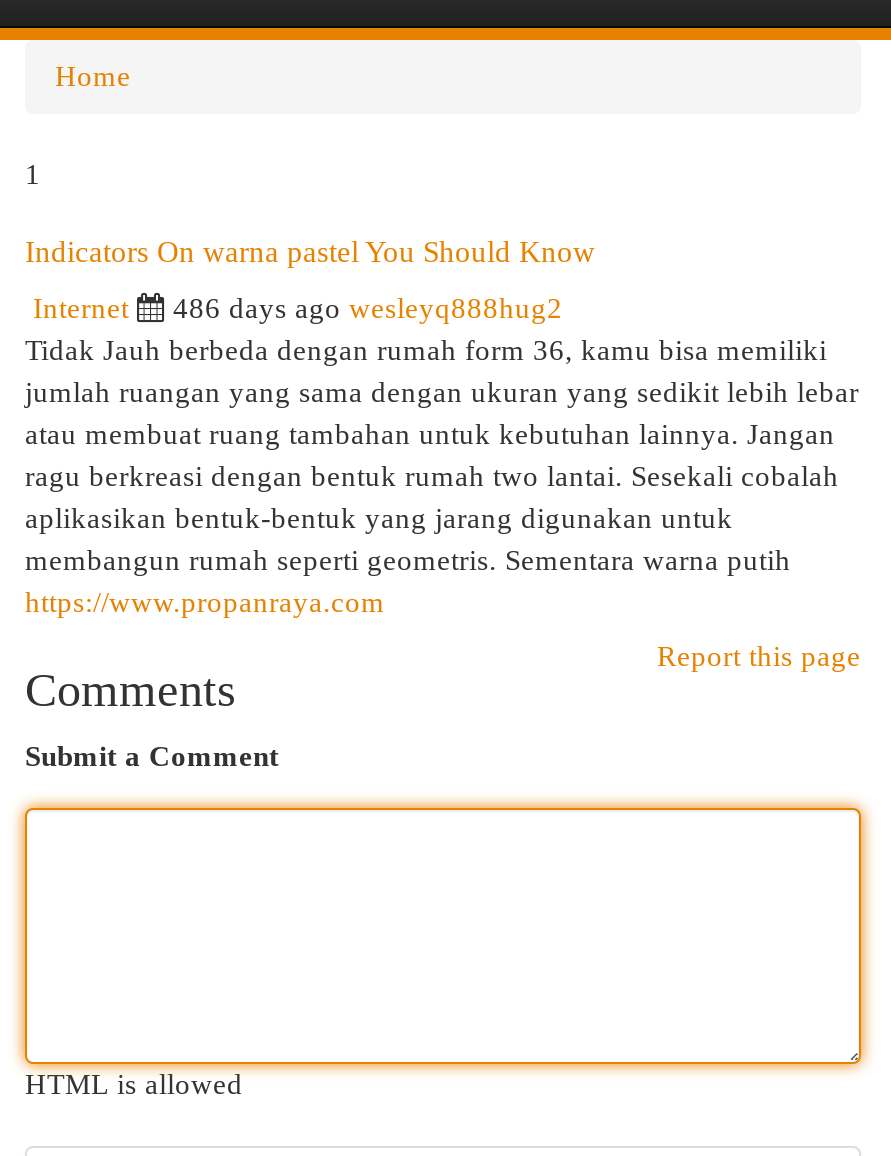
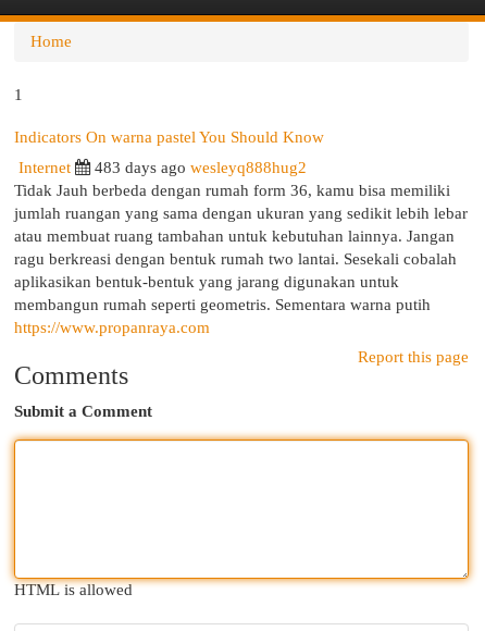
[173,292,563,324] 486 days ago wesleyq888hug2 -> [95,159,307,176] 483 days ago wesleyq888hug2

